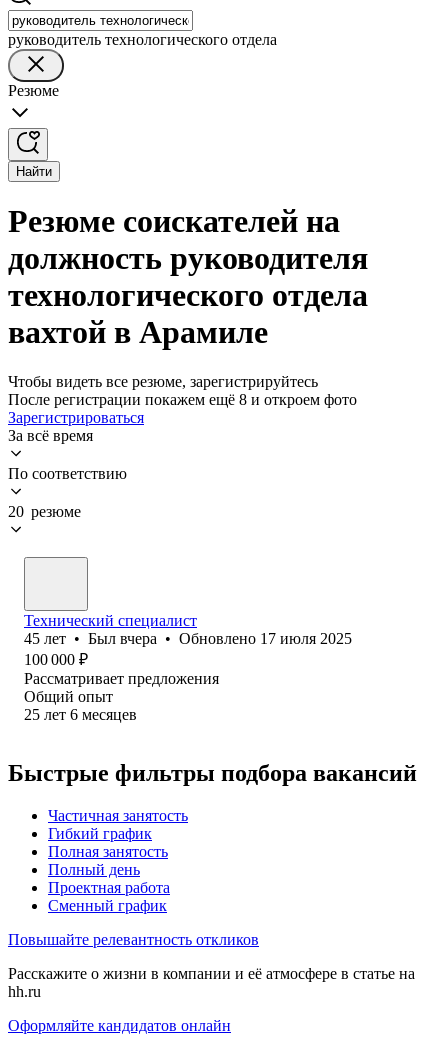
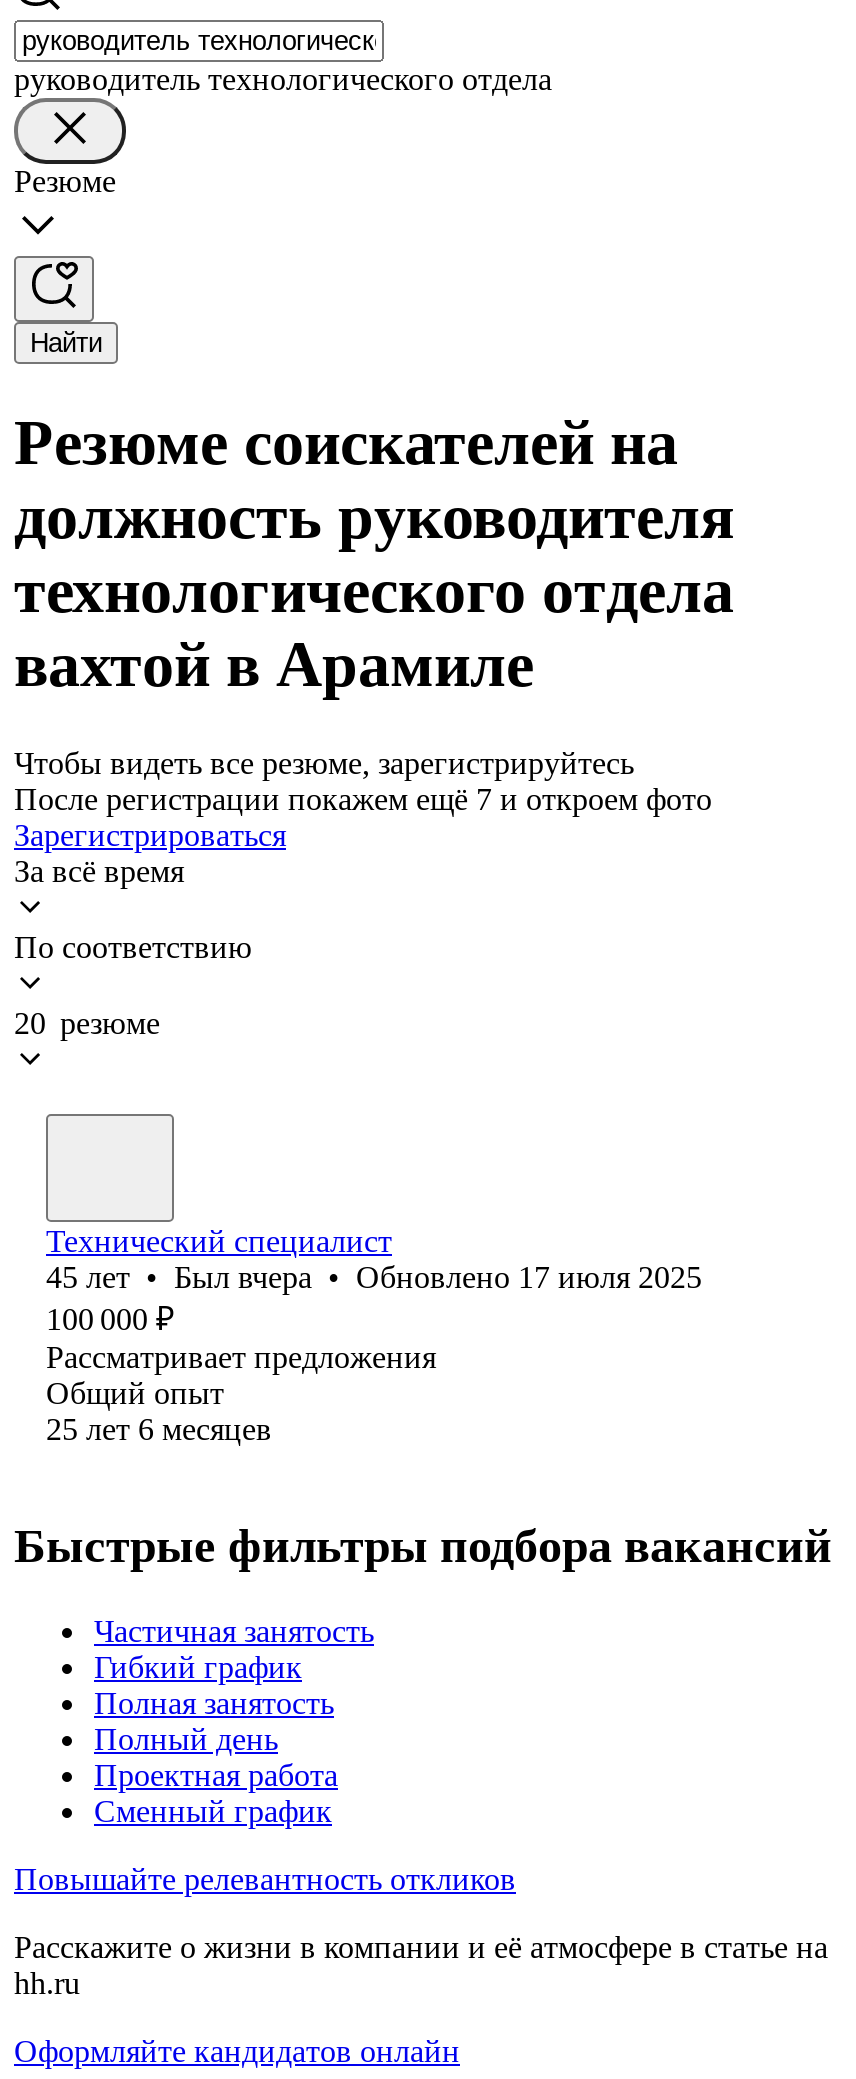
[8,391,357,408] После регистрации покажем ещё 8 и откроем фото -> [14,782,712,816] После регистрации покажем ещё 7 и откроем фото

